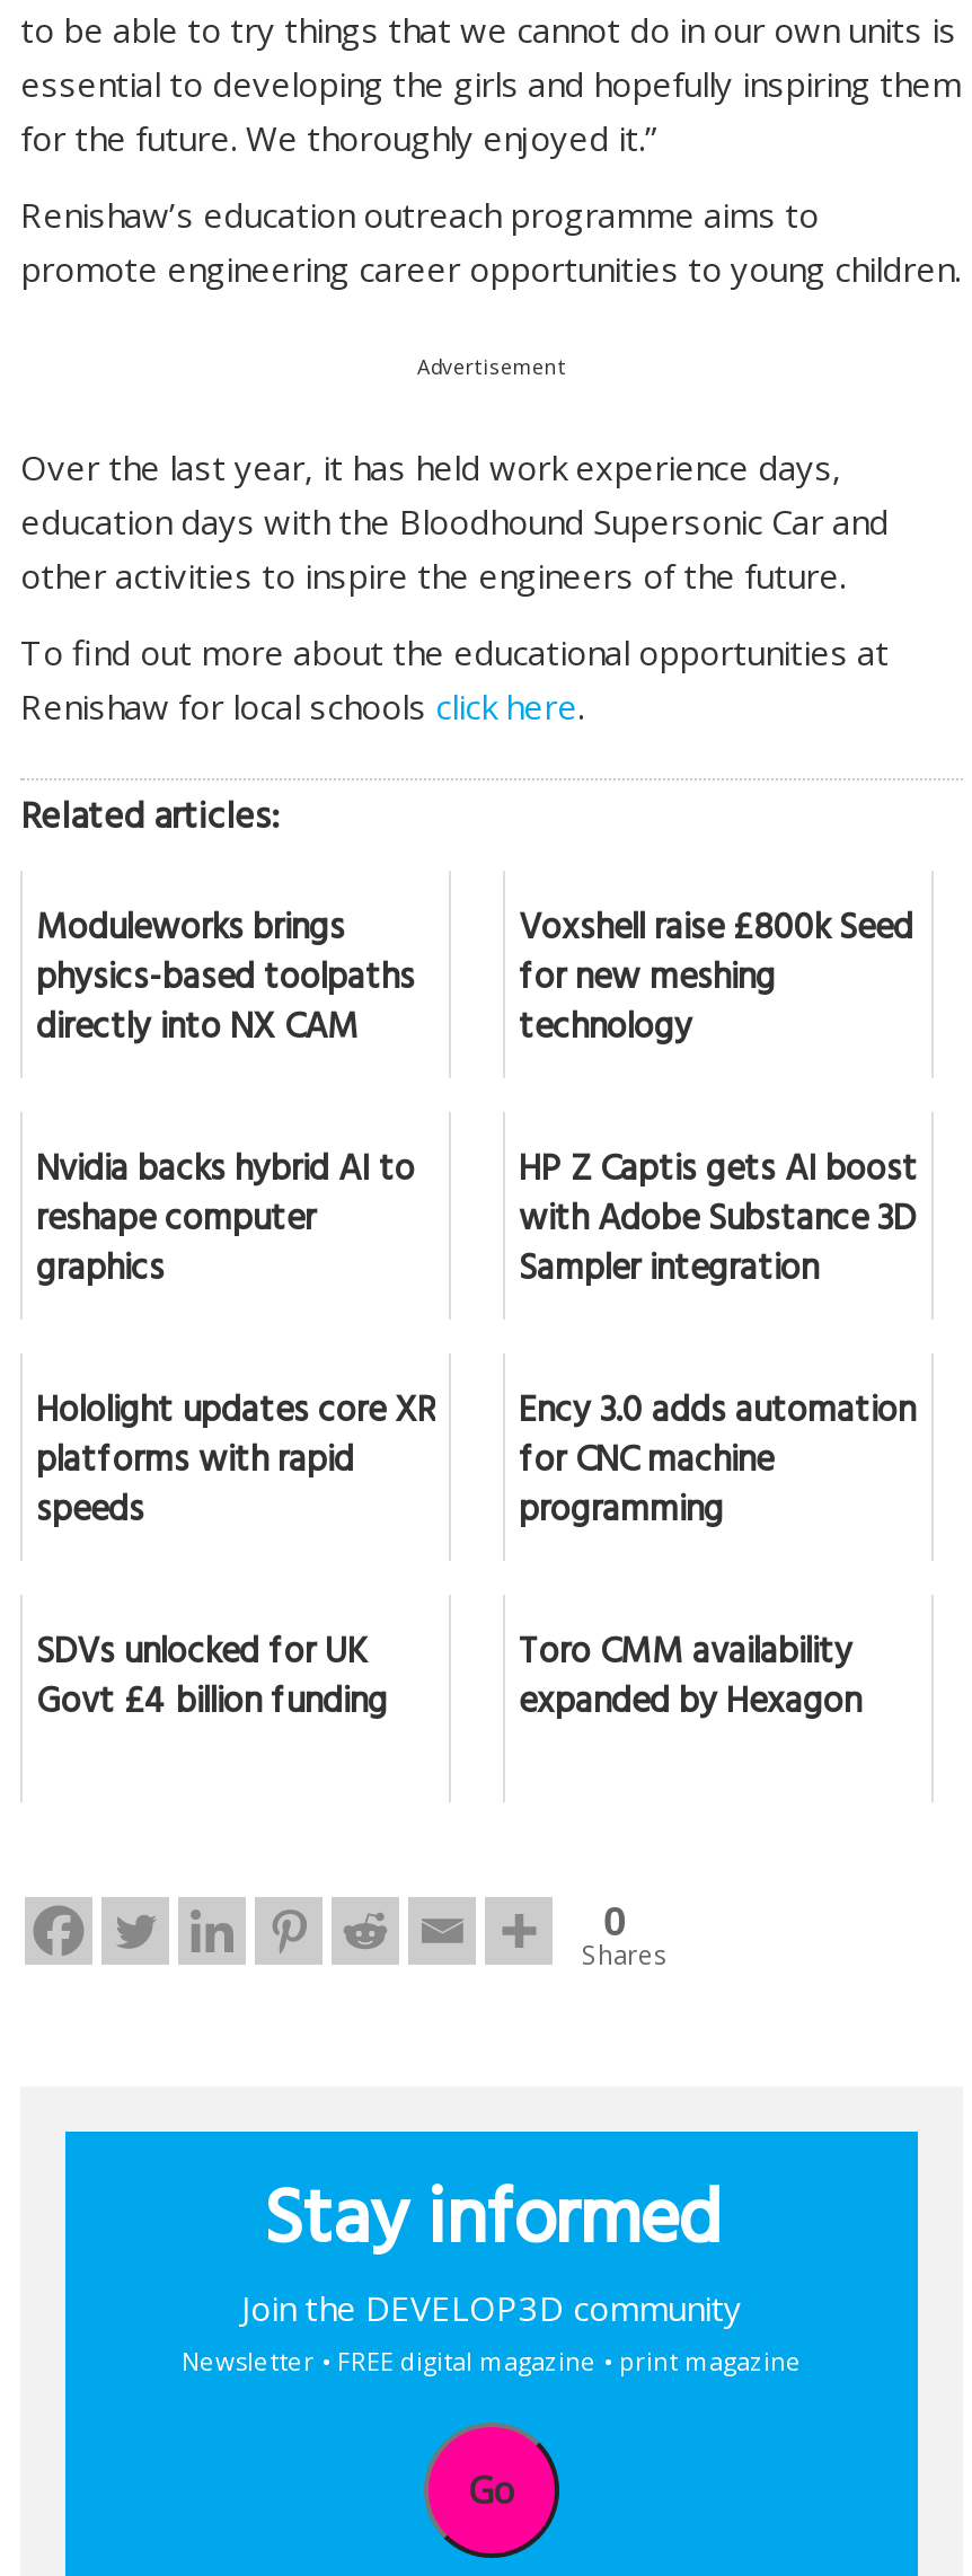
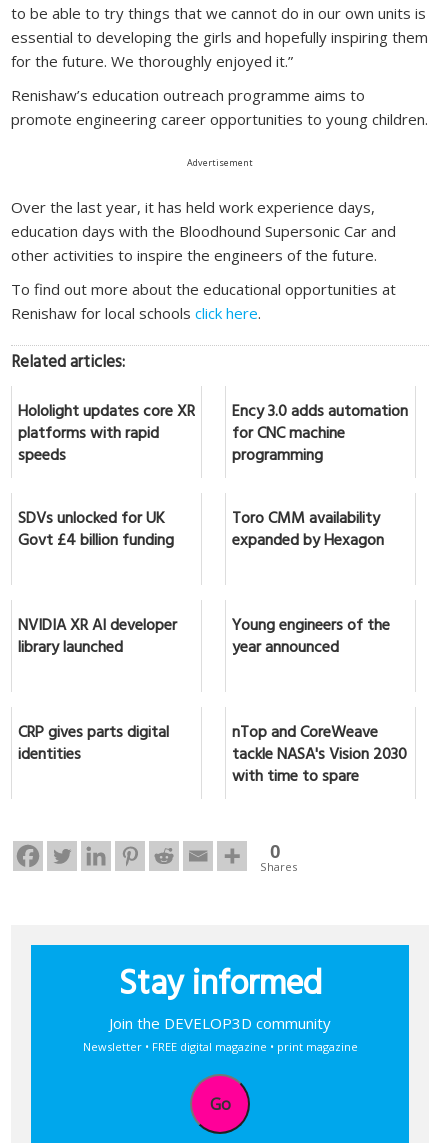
[36,898,415,1065] Moduleworks brings | physics-based toolpaths | directly into NX CAM -> none
[36,898,913,1306] Voxshell raise £800k Seed | for new meshing | technology | Nvidia backs hybrid AI to | reshape computer | graphics -> none
[519,1139,918,1306] HP Z Captis gets AI boost | with Adobe Substance 3D | Sampler integration -> none
moved [36,1380,916,1739] -> [18,398,408,557]: Hololight updates core XR | platforms with rapid | speeds | ... | Toro CMM availability | expanded by Hexagon
none -> [18,612,177,664] NVIDIA XR AI developer | library launched
none -> [18,612,390,771] Young engineers of the | year announced | CRP gives parts digital | identities
none -> [232,719,407,793] nTop and CoreWeave | tackle NASA's Vision 2030 | with time to spare

